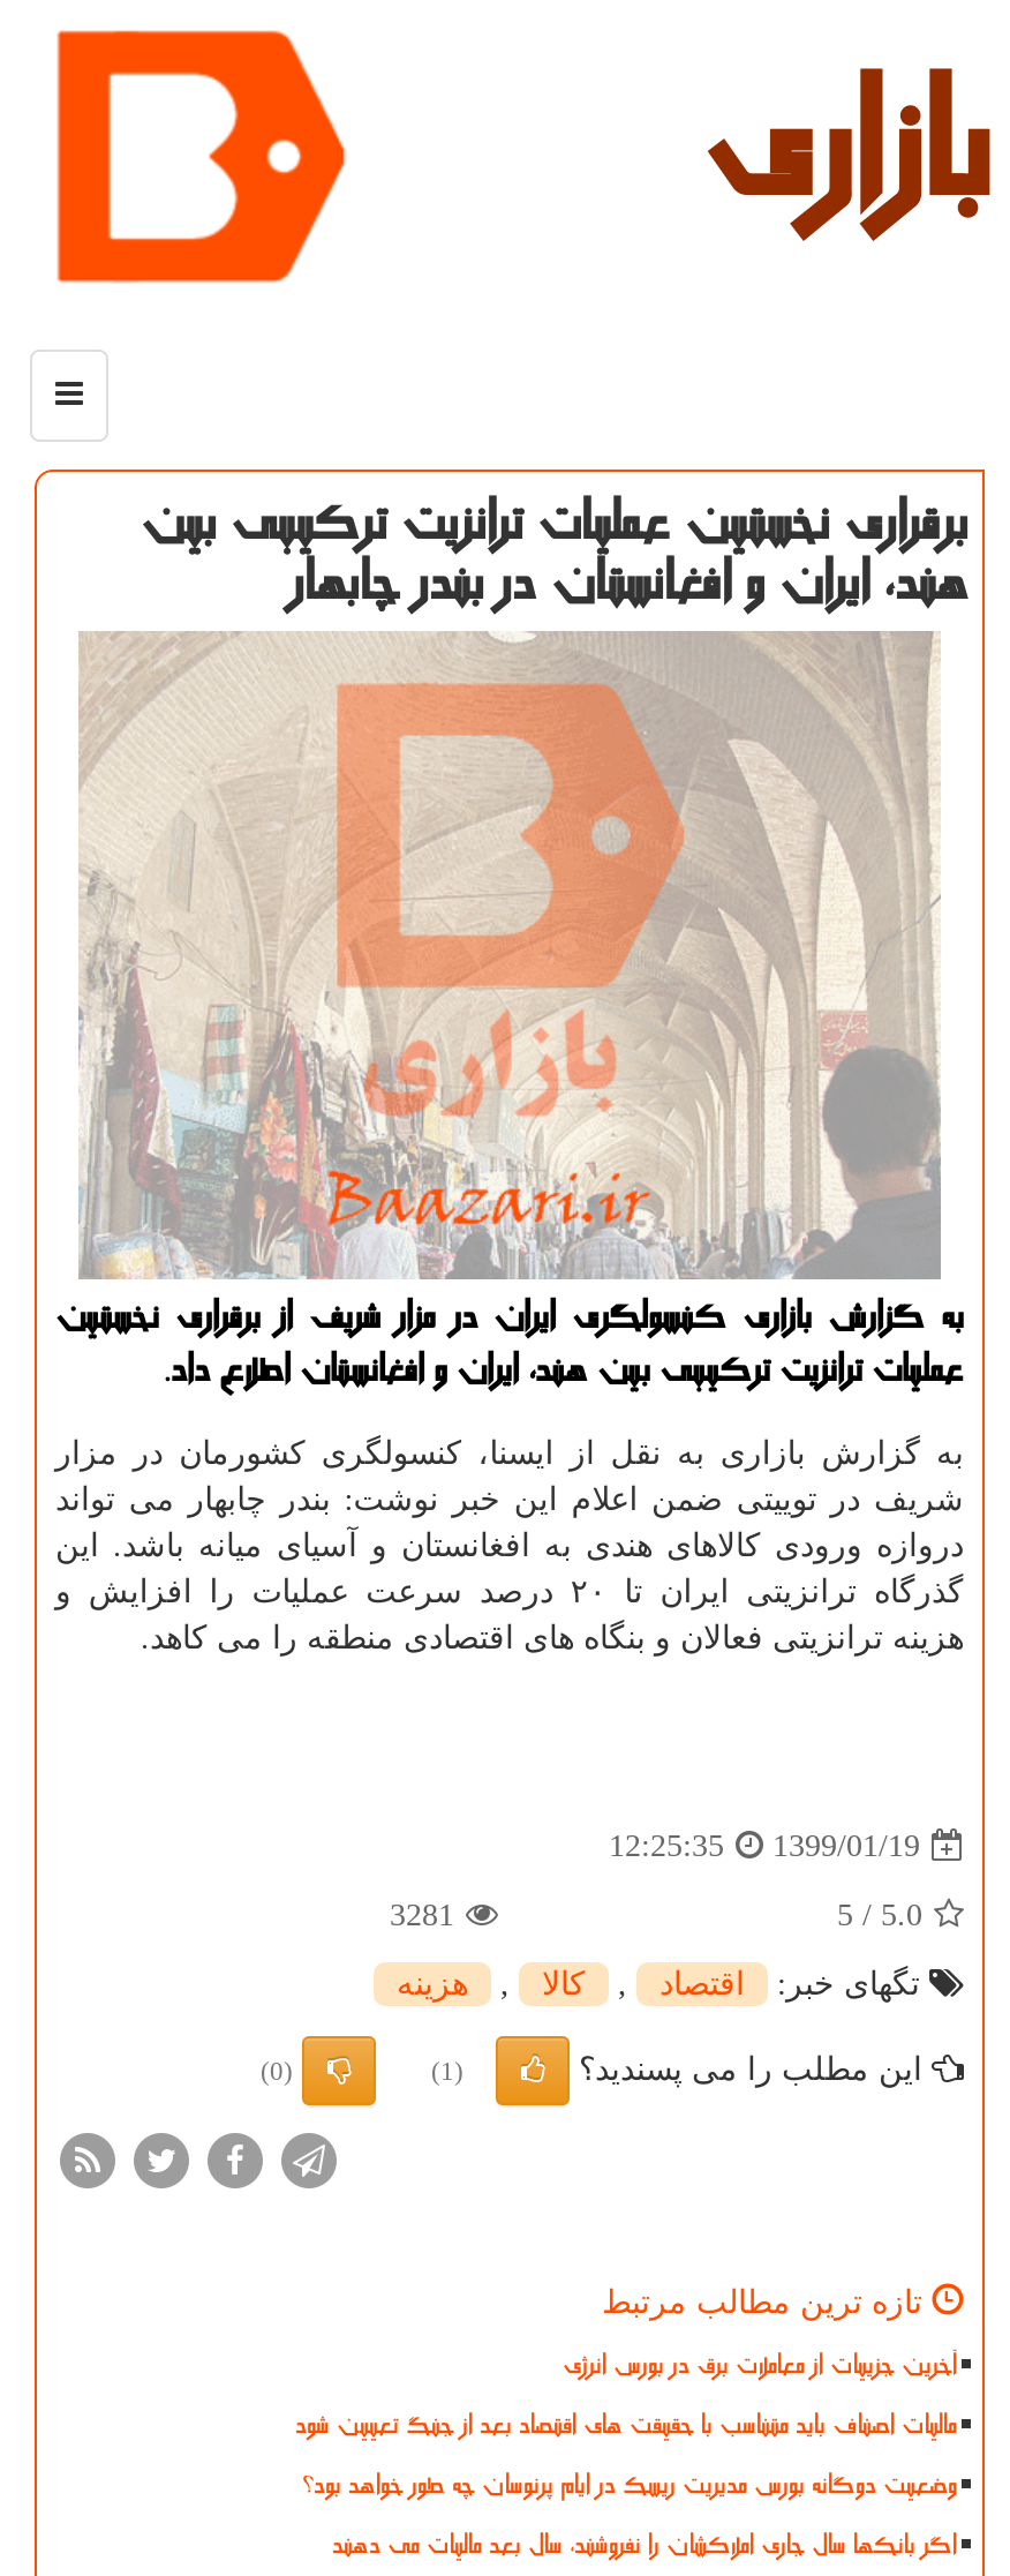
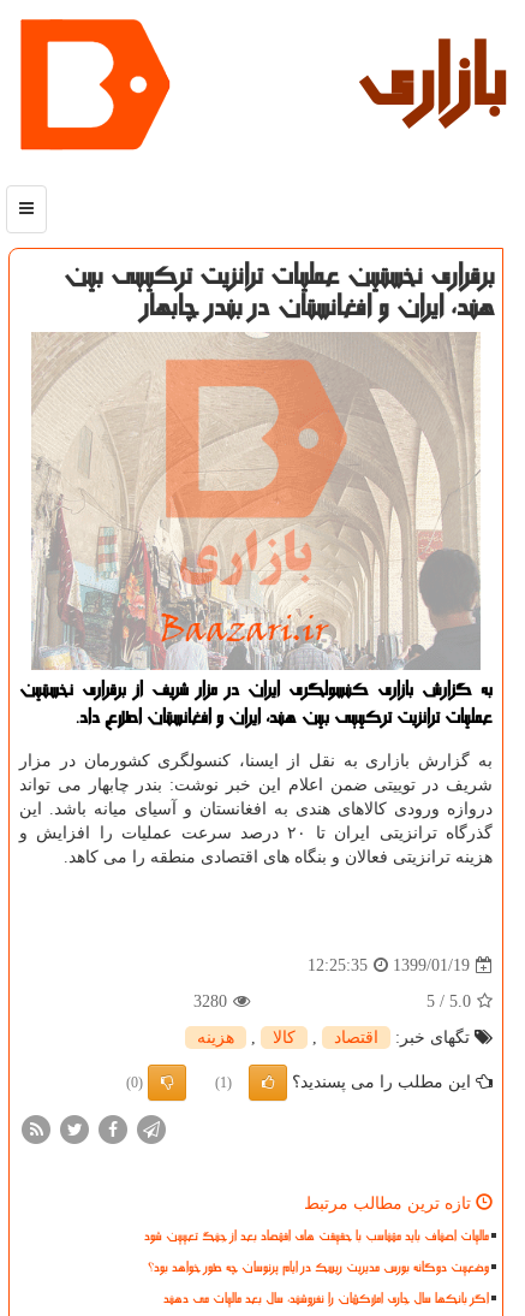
[390,1898,454,1933] 3281 -> [193,993,227,1011] 3280
[563,2346,957,2385] آخرین جزییات از معاملات برق در بورس انرژی -> none

